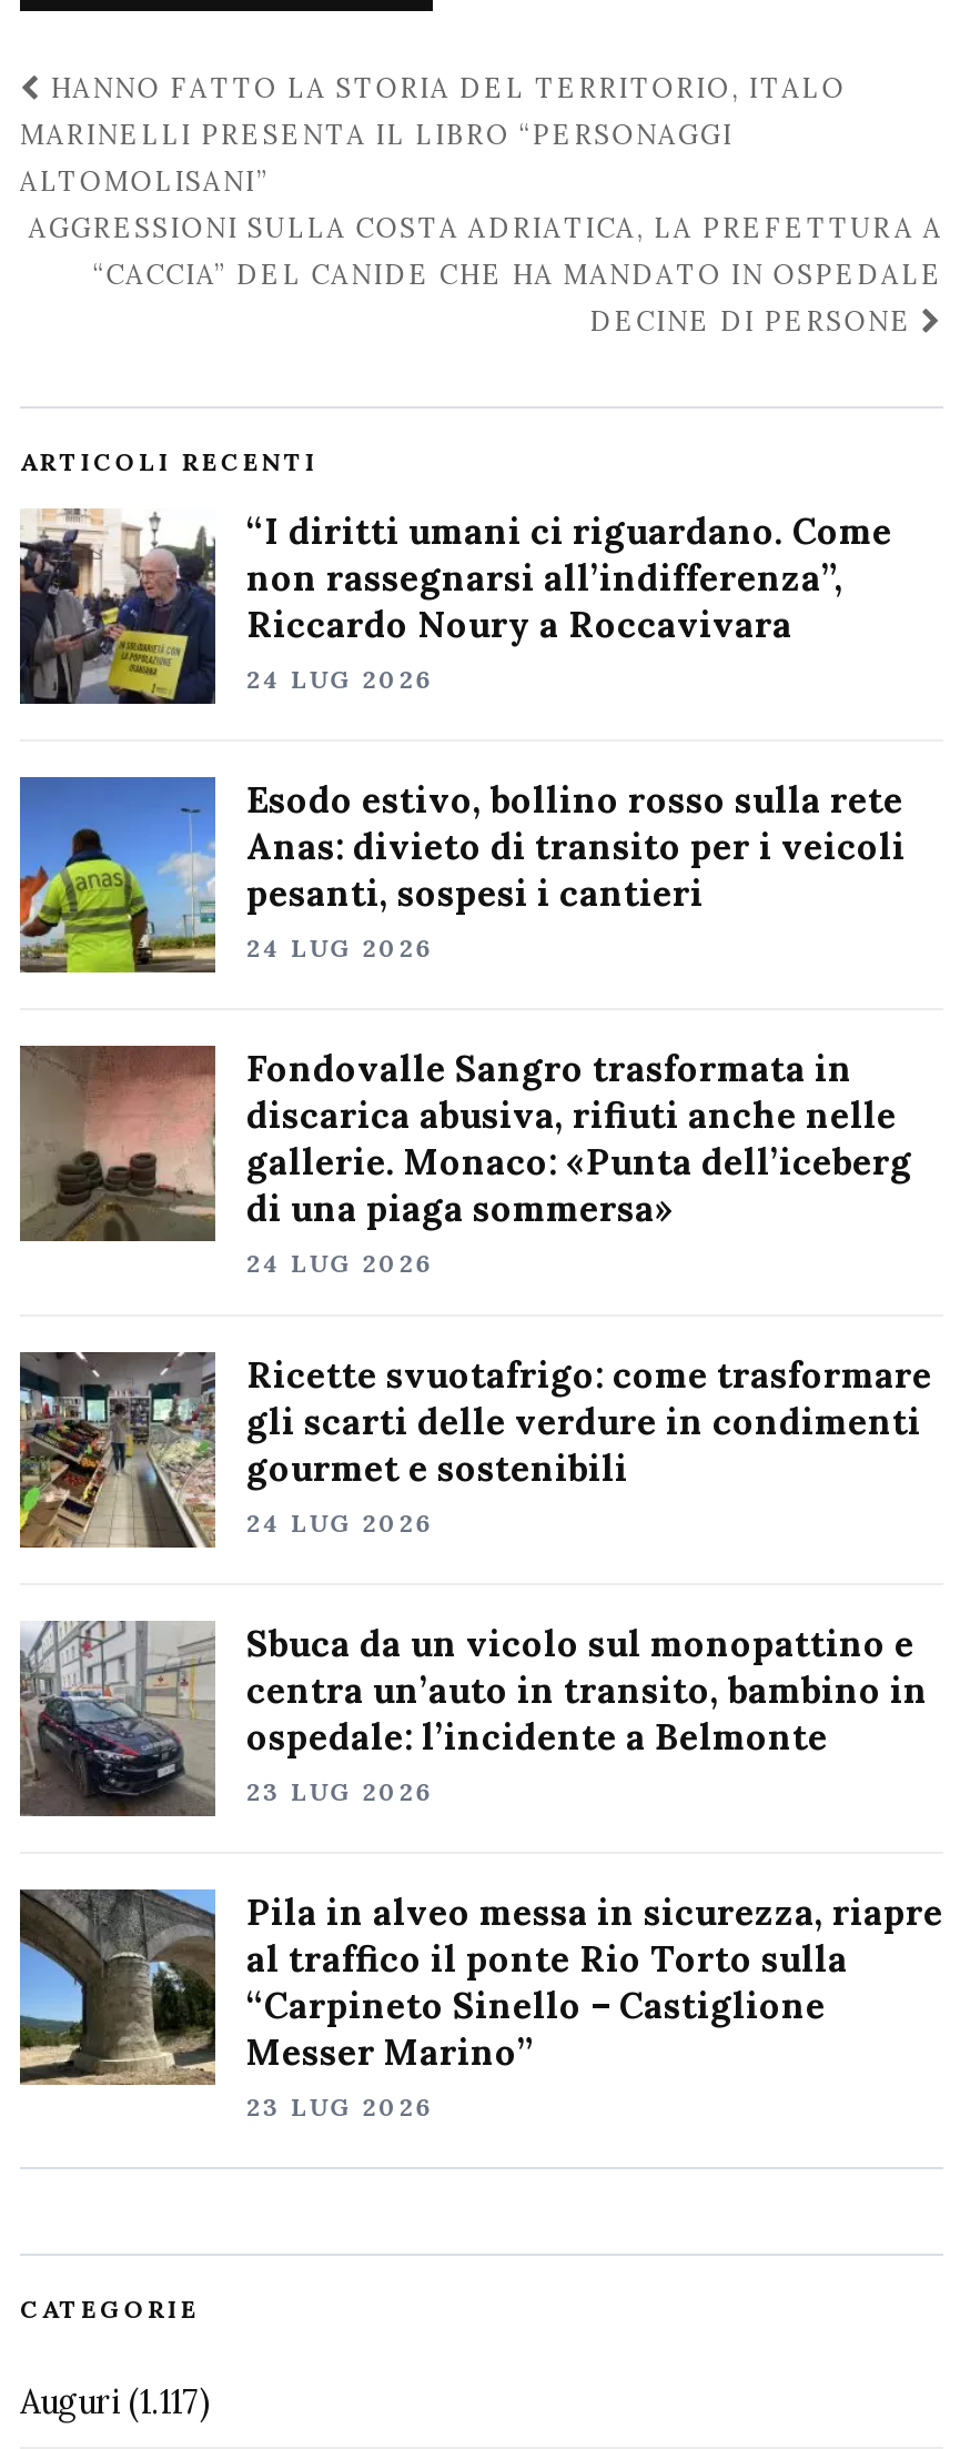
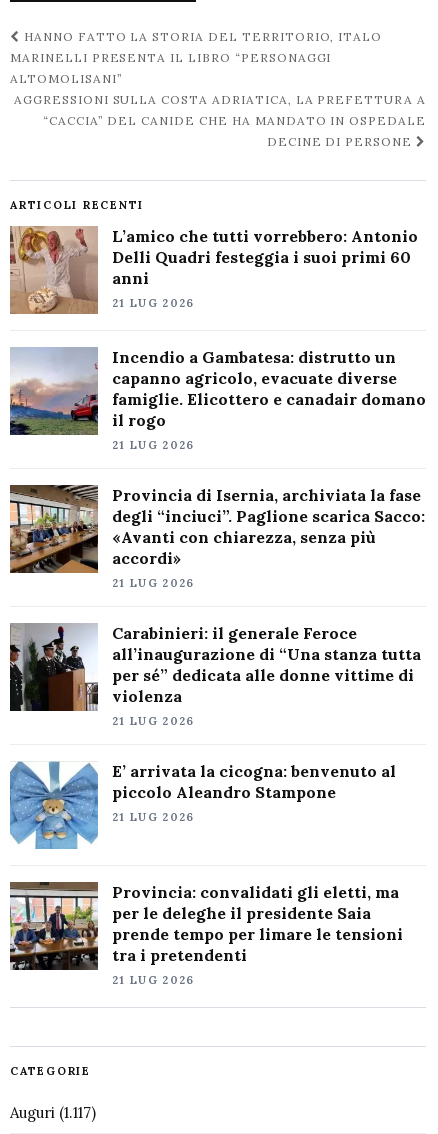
[18,508,892,706] [image] | “I diritti umani ci riguardano. Come | non rassegnarsi all’indifferenza”, | Riccardo Noury a Roccavivara | 24 LUG 2026 -> [9,225,418,315] [image] | L’amico che tutti vorrebbero: Antonio | Delli Quadri festeggia i suoi primi 60 | anni | 21 LUG 2026
[18,777,906,975] [image] | Esodo estivo, bollino rosso sulla rete | Anas: divieto di transito per i veicoli | pesanti, sospesi i cantieri | 24 LUG 2026 -> [9,347,426,452] [image] | Incendio a Gambatesa: distrutto un | capanno agricolo, evacuate diverse | famiglie. Elicottero e canadair domano | il rogo | 21 LUG 2026
[18,1044,912,1279] [image] | Fondovalle Sangro trasformata in | discarica abusiva, rifiuti anche nelle | gallerie. Monaco: «Punta dell’iceberg | di una piaga sommersa» | 24 LUG 2026 -> [10,484,425,590] [image] | Provincia di Isernia, archiviata la fase | degli “inciuci”. Paglione scarica Sacco: | «Avanti con chiarezza, senza più | accordi» | 21 LUG 2026
[18,1350,932,1550] [image] | Ricette svuotafrigo: come trasformare | gli scarti delle verdure in condimenti | gourmet e sostenibili | 24 LUG 2026 -> [9,623,421,728] [image] | Carabinieri: il generale Feroce | all’inaugurazione di “Una stanza tutta | per sé” dedicata alle donne vittime di | violenza | 21 LUG 2026
[18,1619,928,1818] [image] | Sbuca da un vicolo sul monopattino e | centra un’auto in transito, bambino in | ospedale: l’incidente a Belmonte | 23 LUG 2026 -> [9,761,396,850] [image] | E’ arrivata la cicogna: benvenuto al | piccolo Aleandro Stampone | 21 LUG 2026
[18,1887,943,2123] [image] | Pila in alveo messa in sicurezza, riapre | al traffico il ponte Rio Torto sulla | “Carpineto Sinello – Castiglione | Messer Marino” | 23 LUG 2026 -> [9,881,403,987] [image] | Provincia: convalidati gli eletti, ma | per le deleghe il presidente Saia | prende tempo per limare le tensioni | tra i pretendenti | 21 LUG 2026

